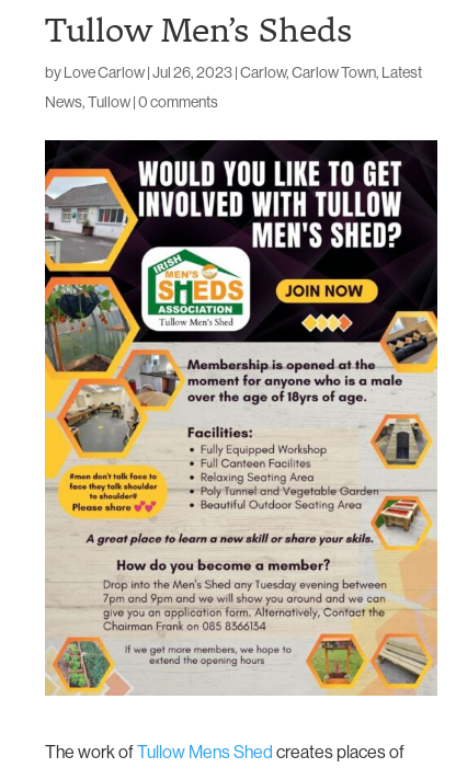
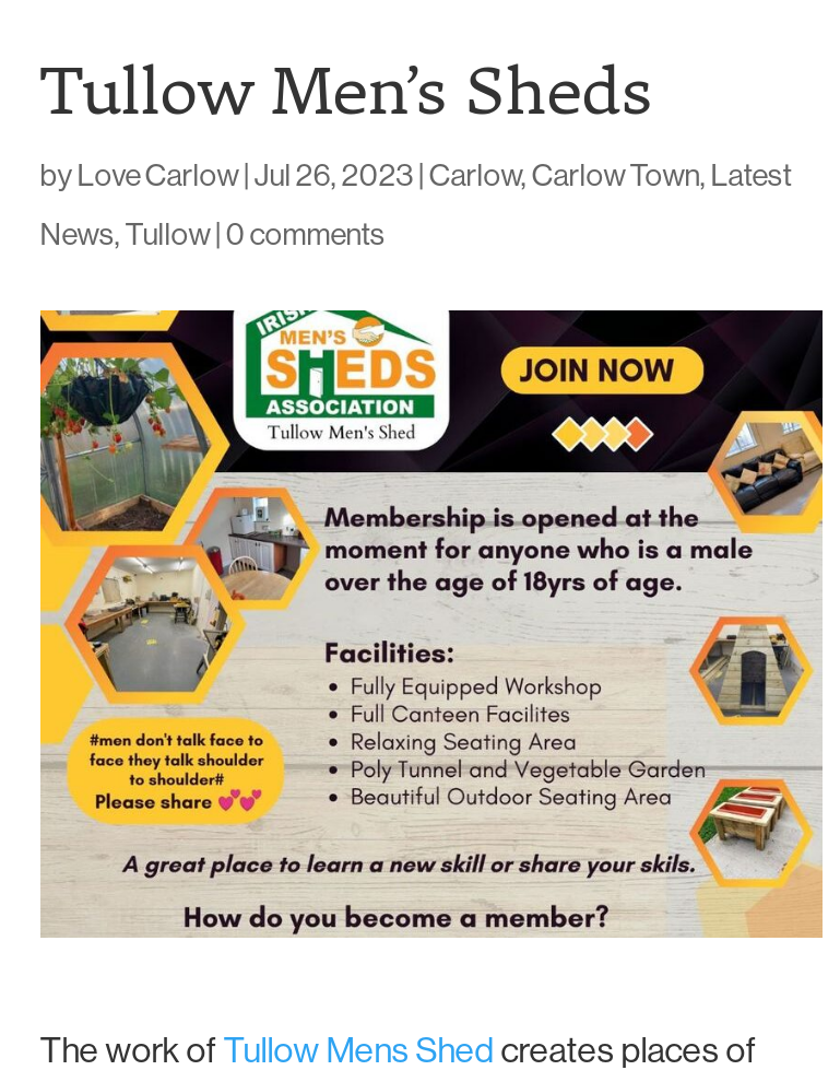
[44,139,438,696] [image] -> [38,308,825,938] [image]

